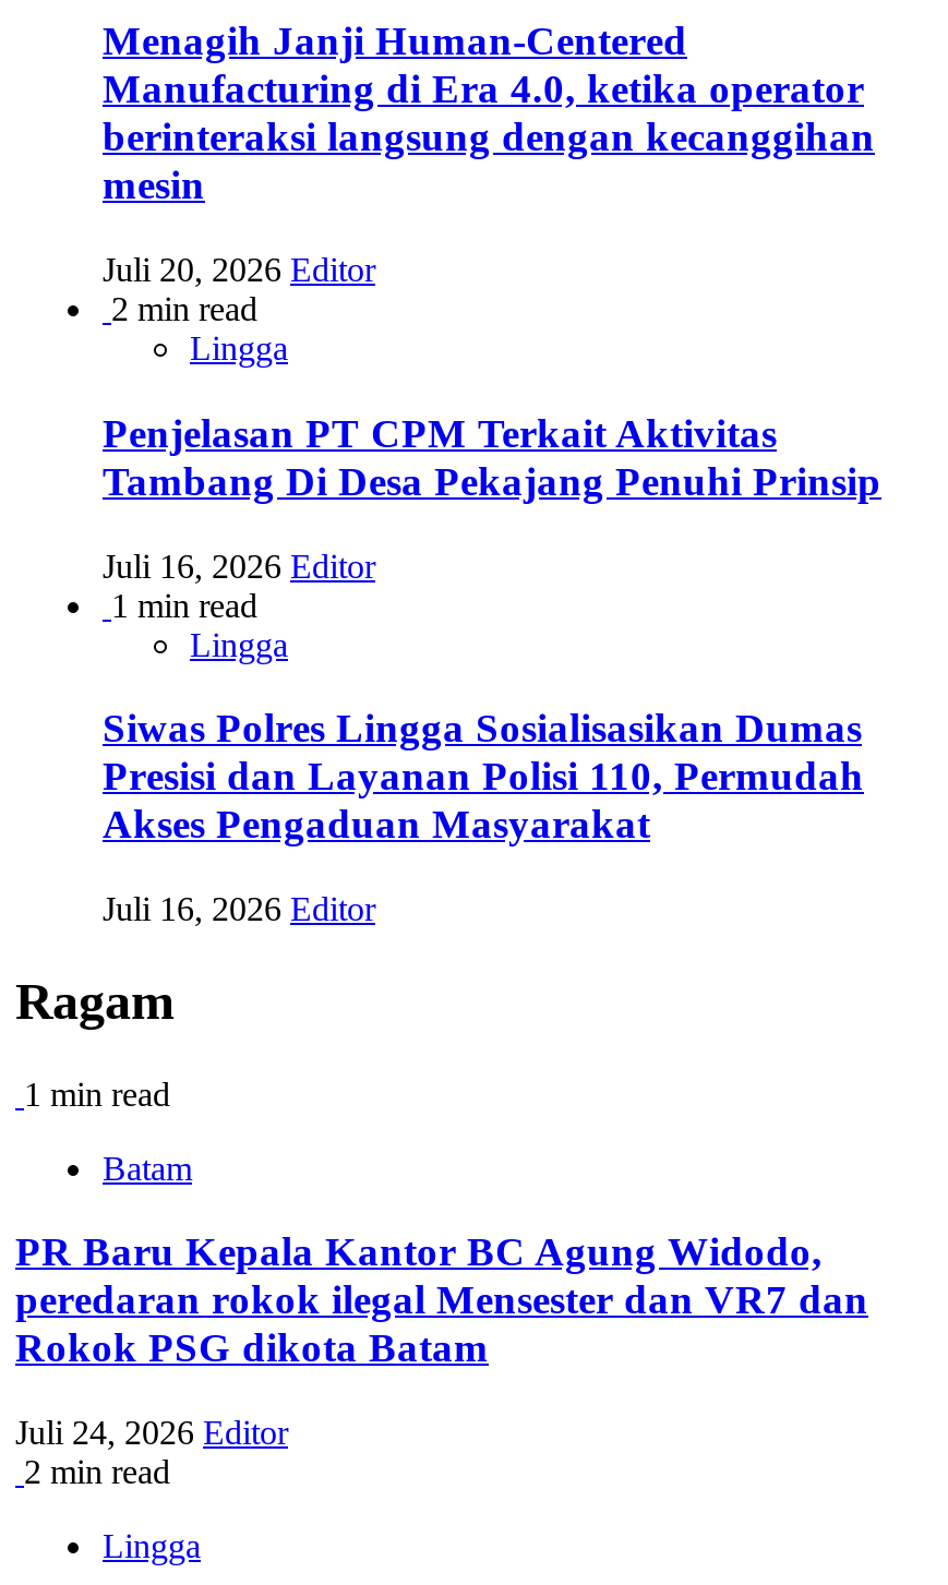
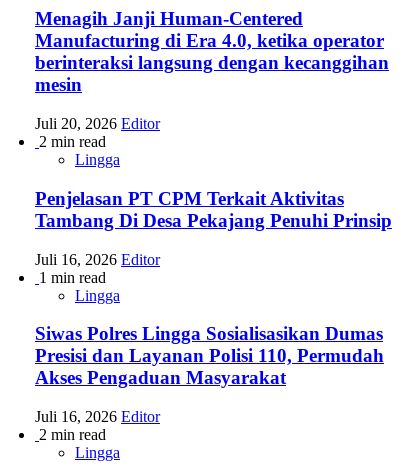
[15,973,868,1451] Ragam | 1 min read | Batam | PR Baru Kepala Kantor BC Agung Widodo, | peredaran rokok ilegal Mensester dan VR7 dan | Rokok PSG dikota Batam | Juli 24, 2026 Editor -> none

